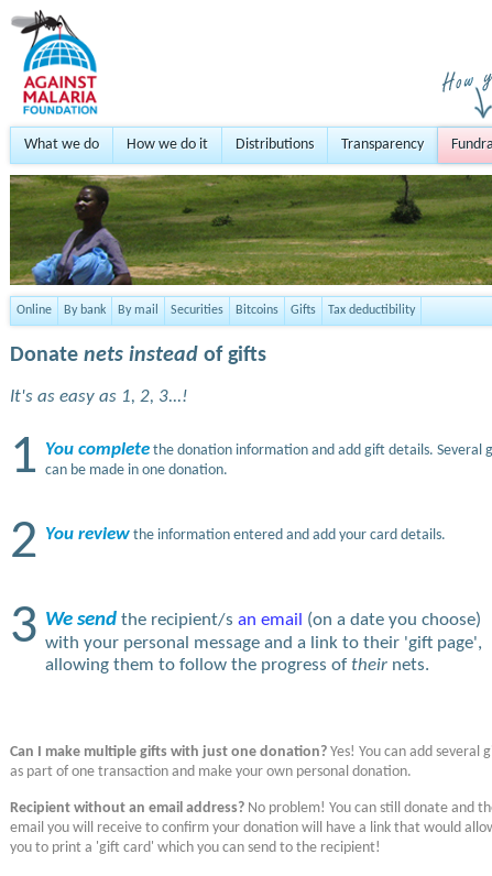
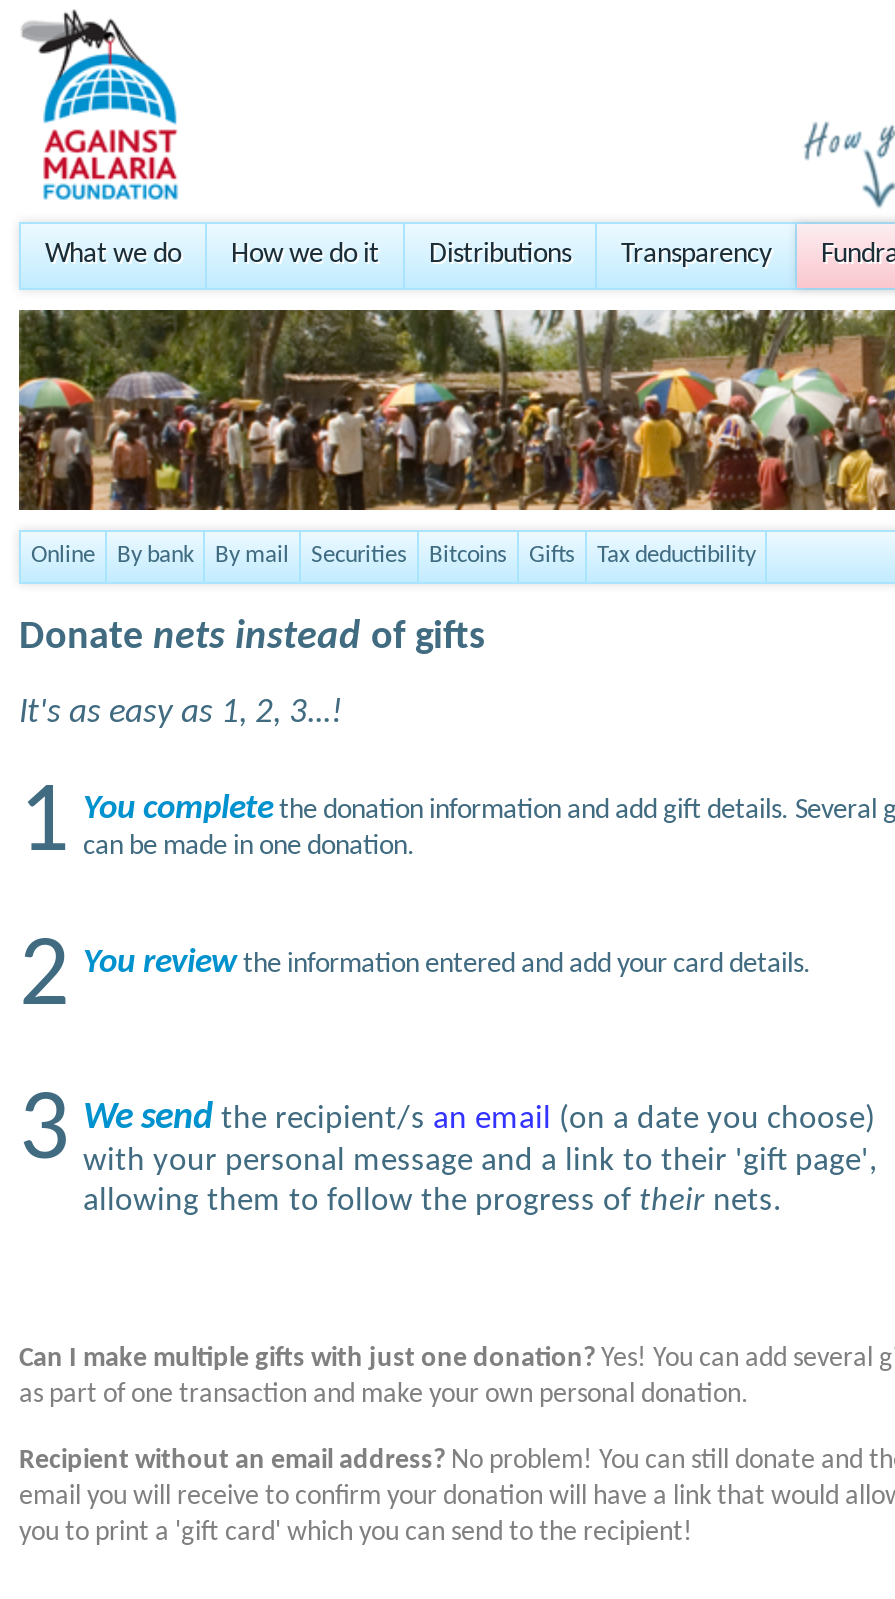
[10,174,489,286] [image] -> [17,310,889,512] [image]

